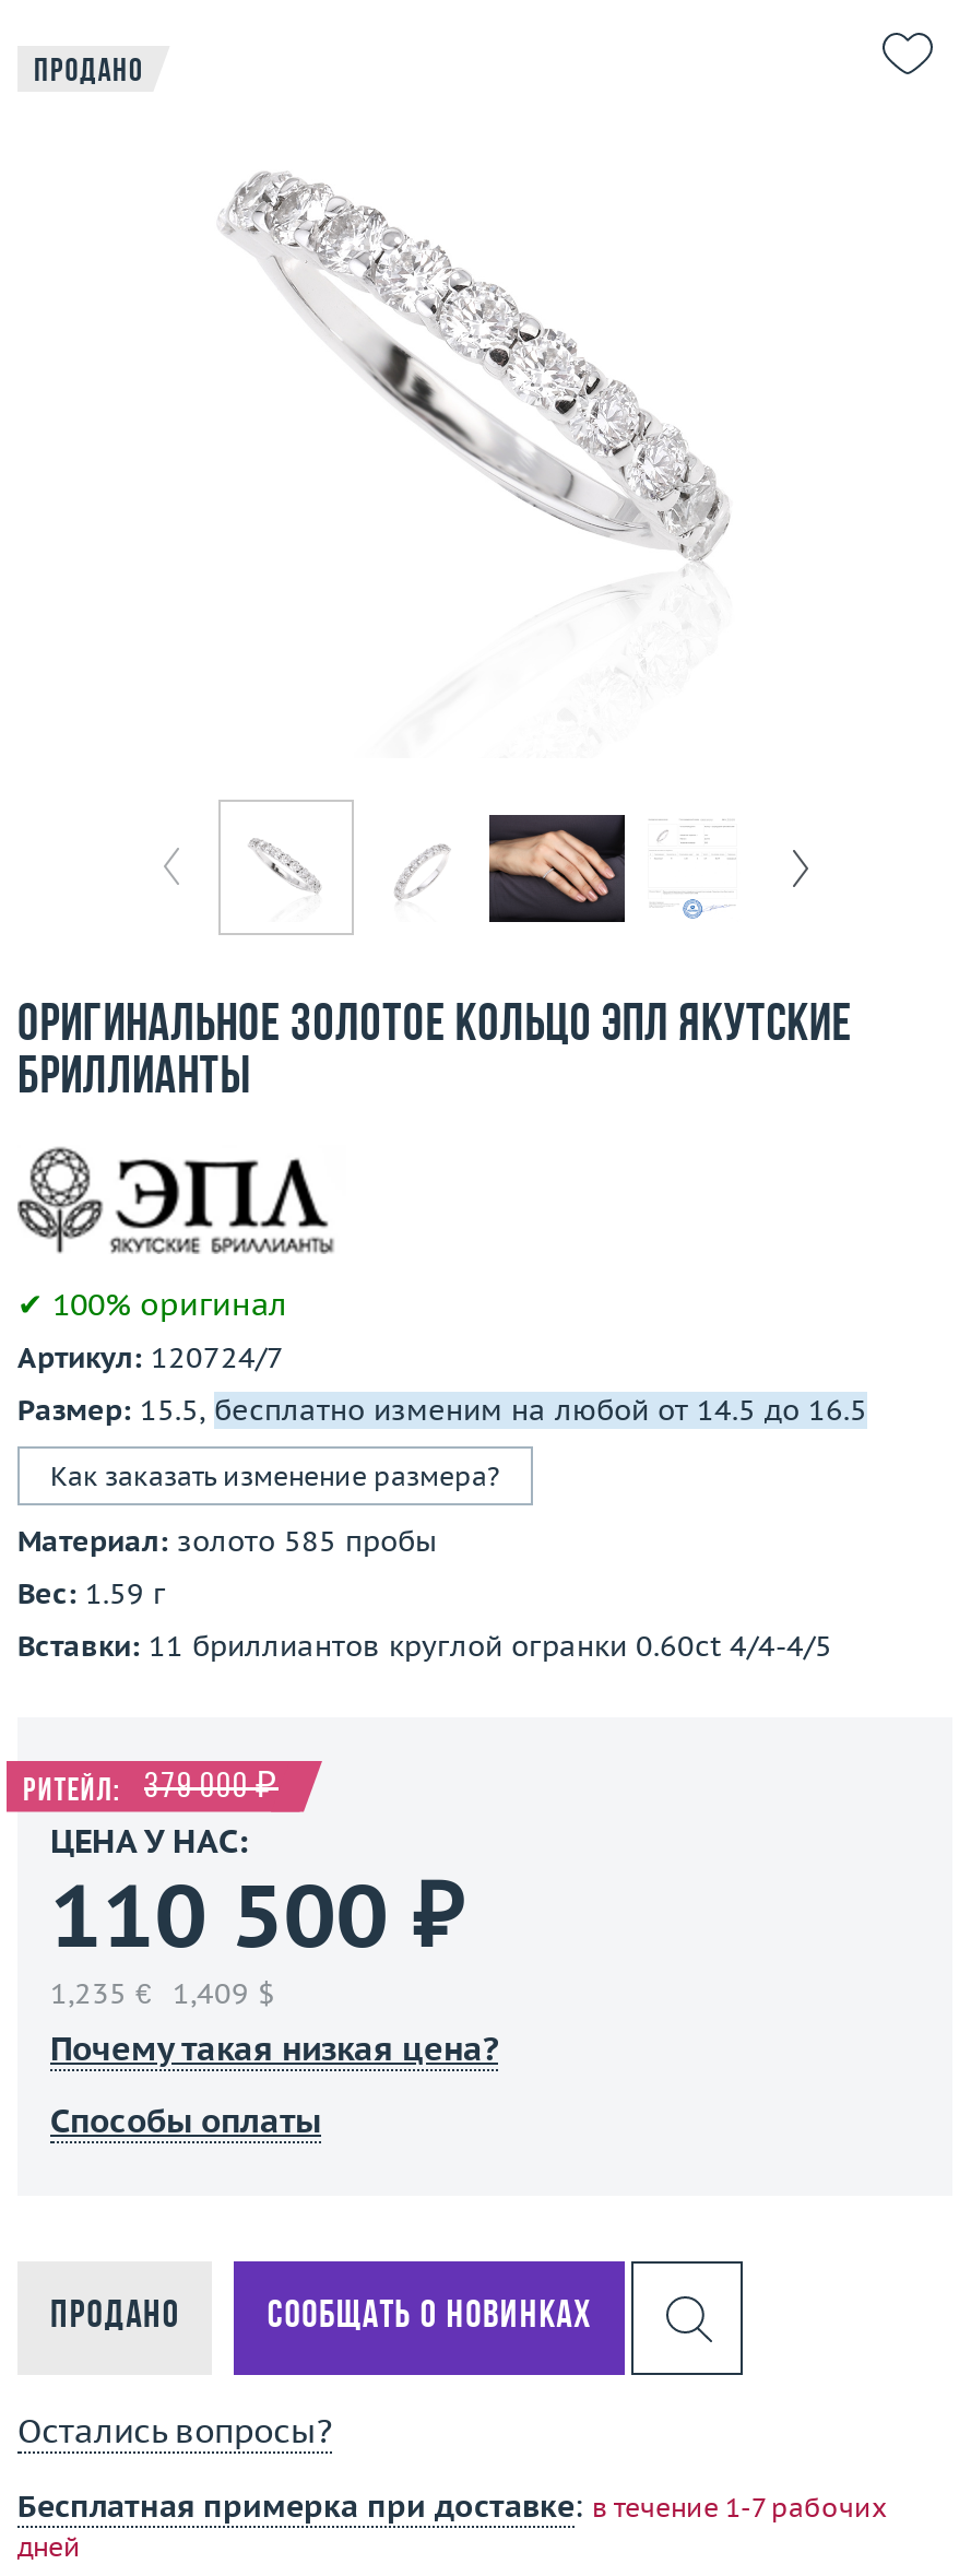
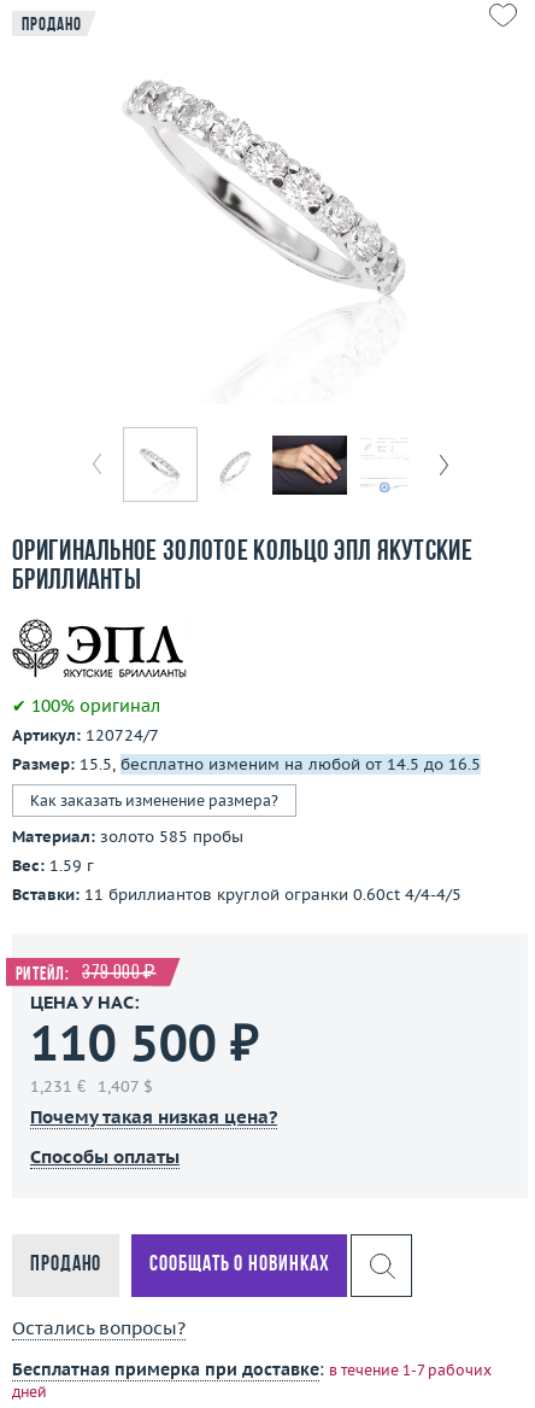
[50,1976,275,2013] 1,235 € 1,409 $ -> [30,1077,153,1097] 1,231 € 1,407 $

